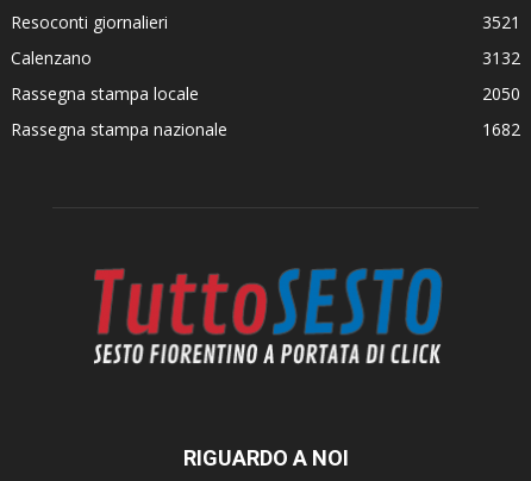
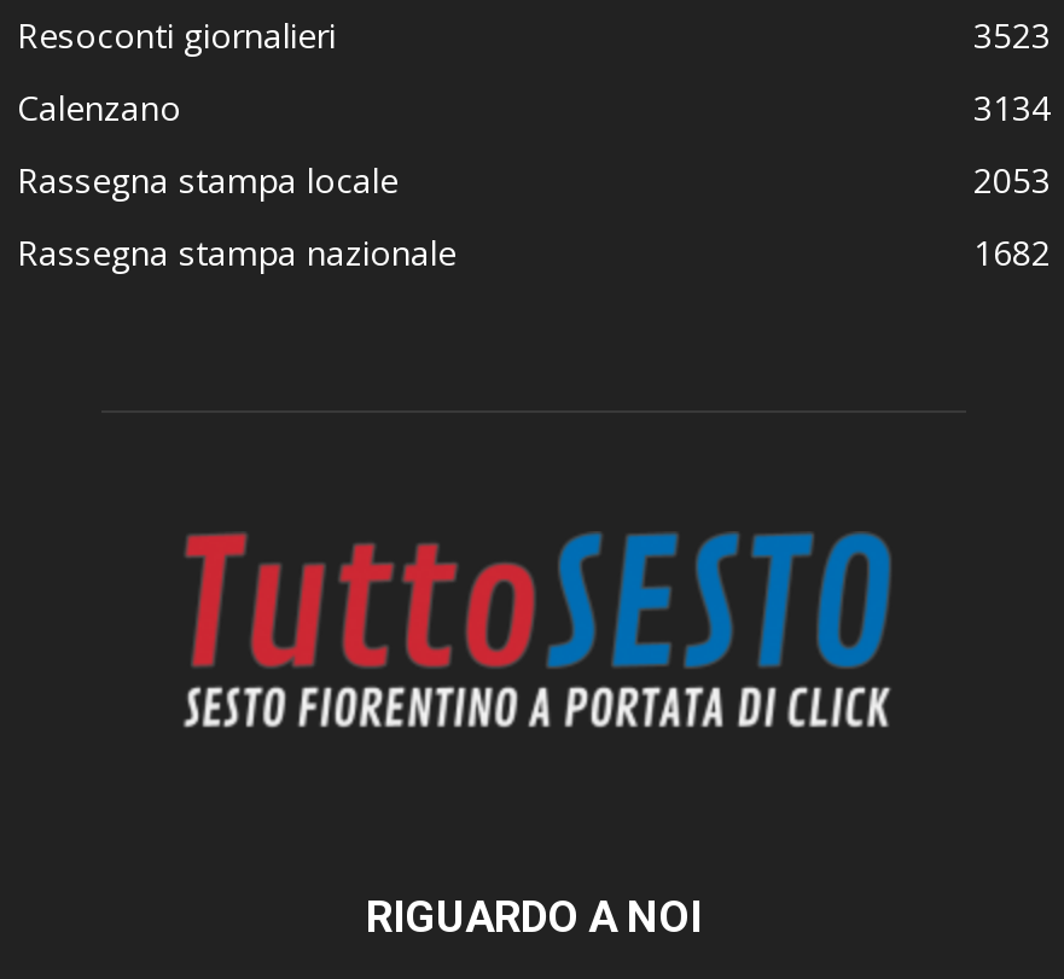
[482,10,520,33] 3521 -> [973,12,1051,58] 3523
[482,46,520,69] 3132 -> [973,85,1051,131] 3134
[482,82,520,104] 2050 -> [973,157,1051,203] 2053

